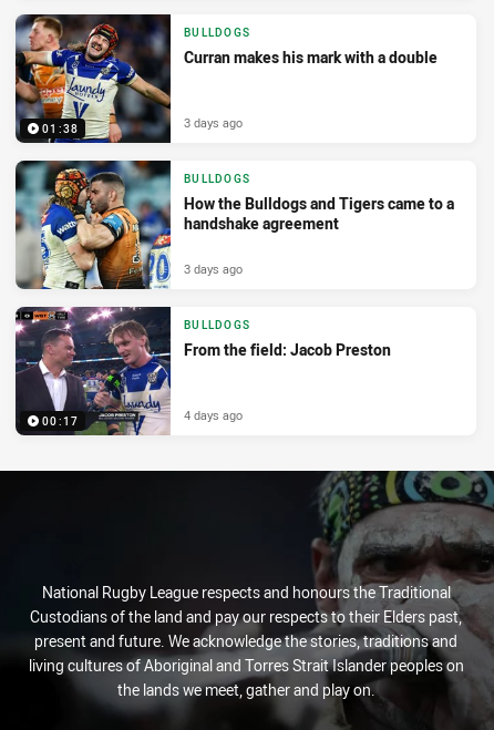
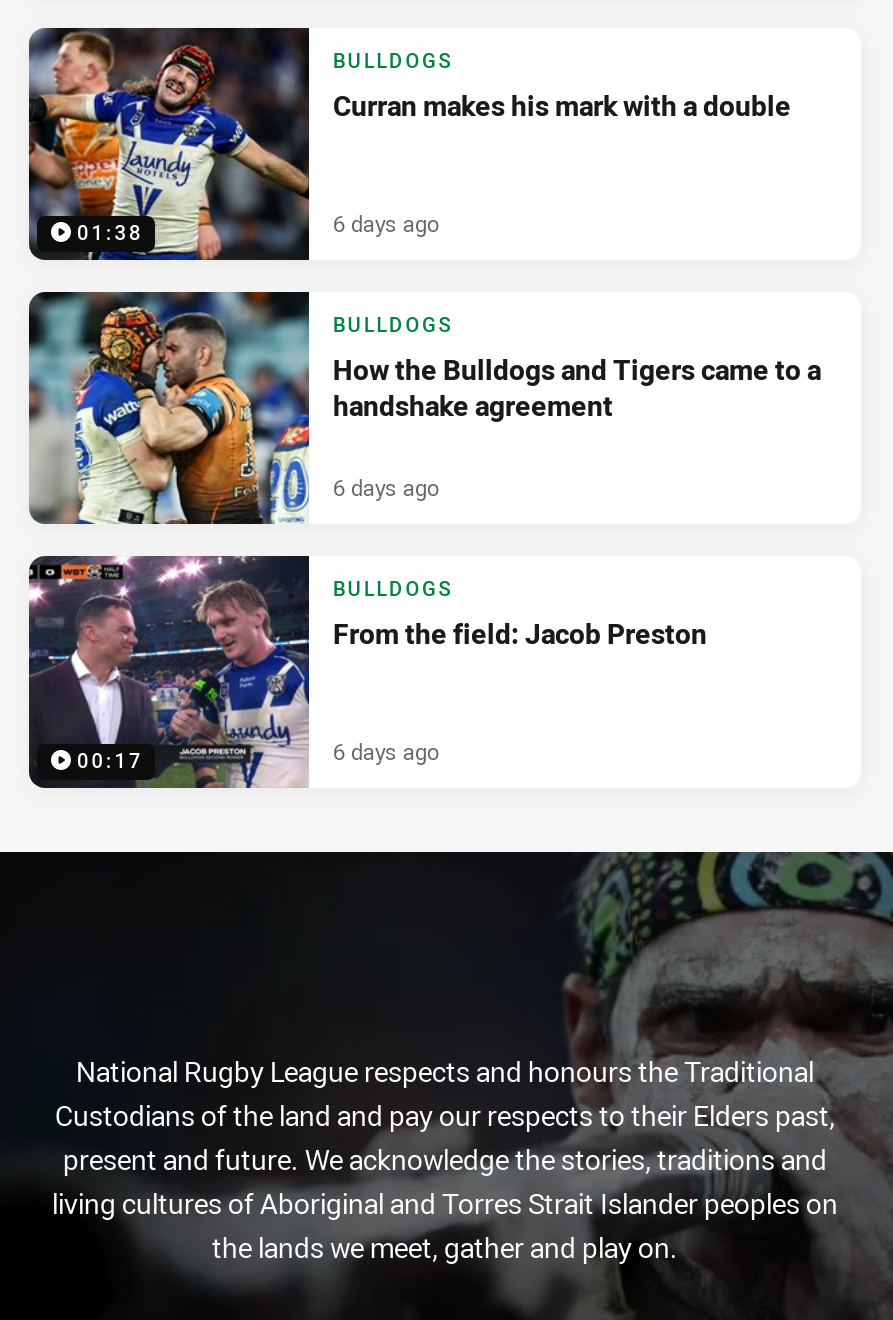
[184,114,243,131] 3 days ago -> [333,208,439,238] 6 days ago
[184,260,243,277] 3 days ago -> [333,472,439,502] 6 days ago
[184,406,243,423] 4 days ago -> [333,736,439,766] 6 days ago

